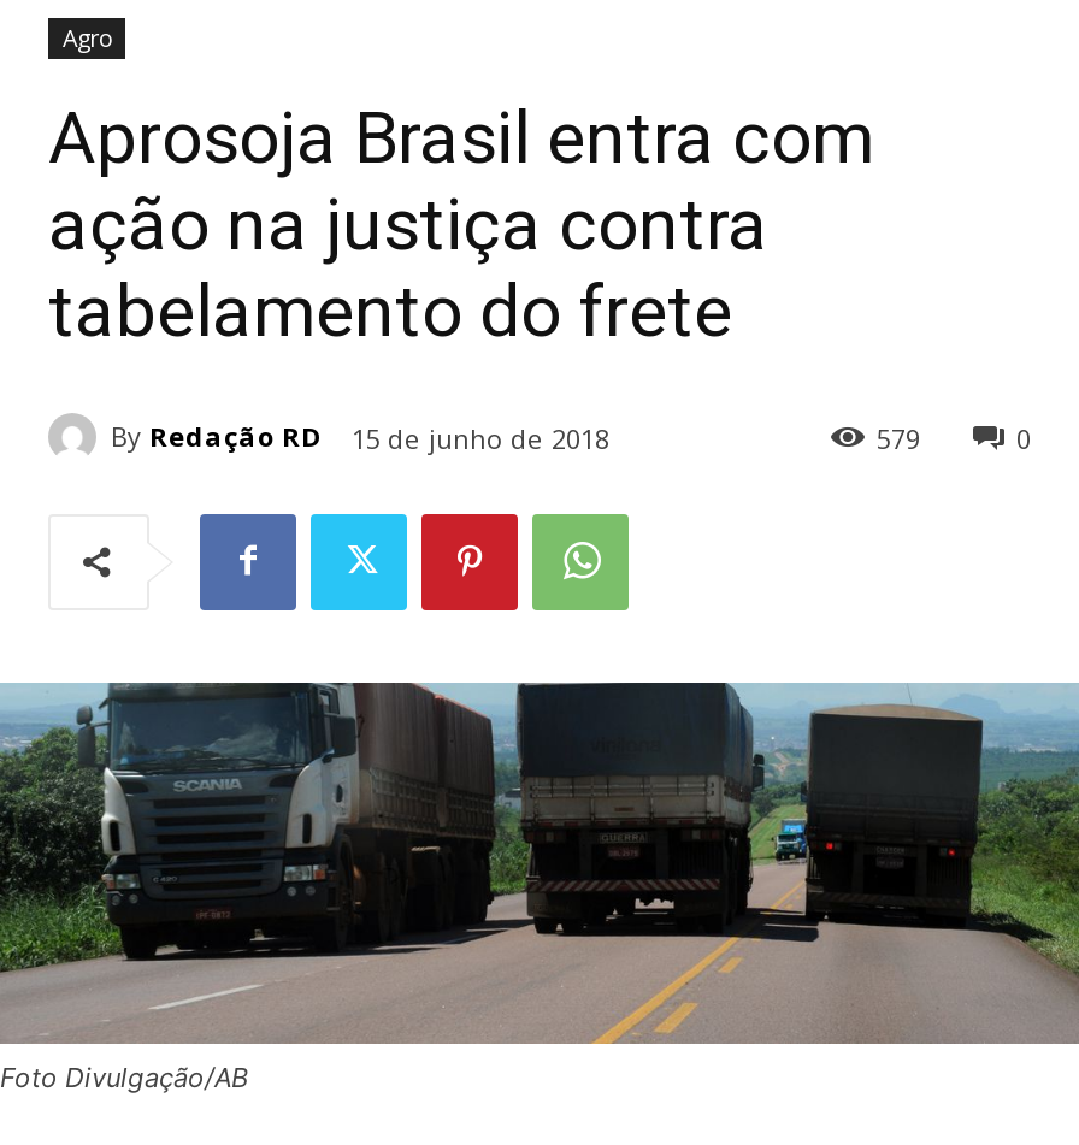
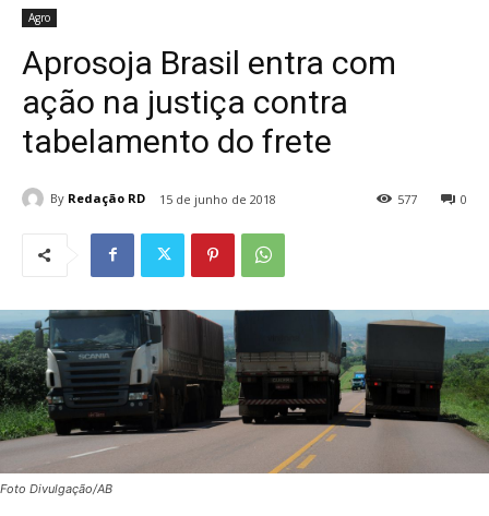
[877,419,920,455] 579 -> [397,190,417,207] 577

